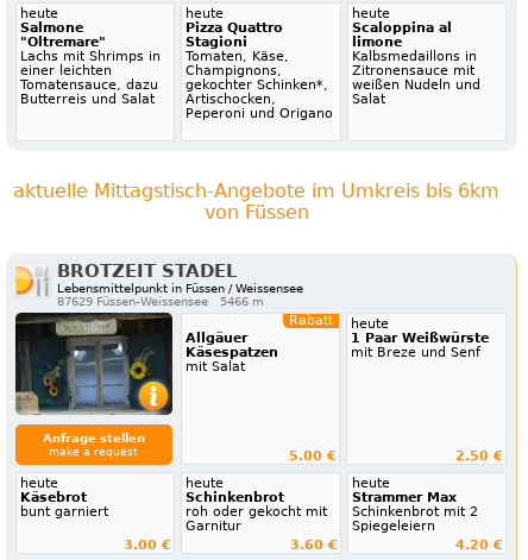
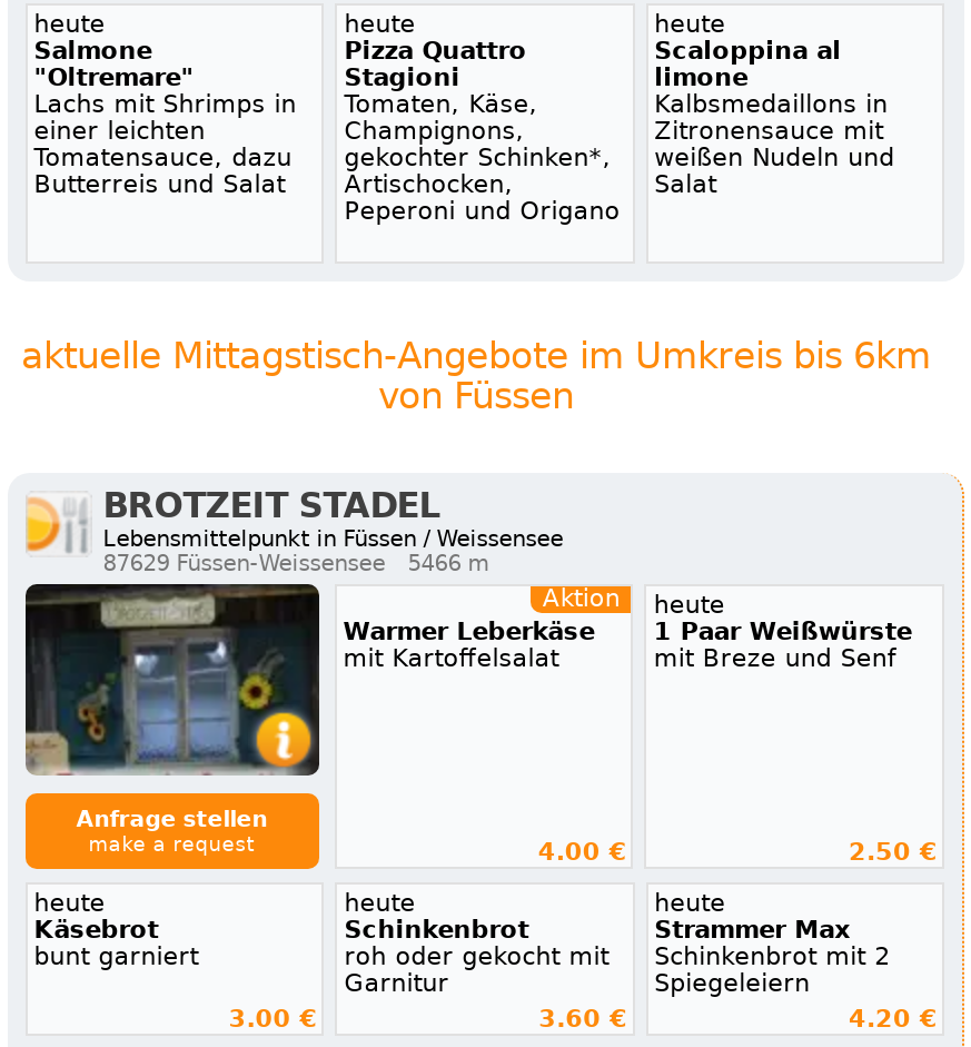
[185,313,333,375] Rabatt | Allgäuer | Käsespatzen | mit Salat -> [343,584,620,673] Aktion | Warmer Leberkäse | mit Kartoffelsalat
[289,448,337,464] 5.00 € -> [538,838,627,867] 4.00 €

